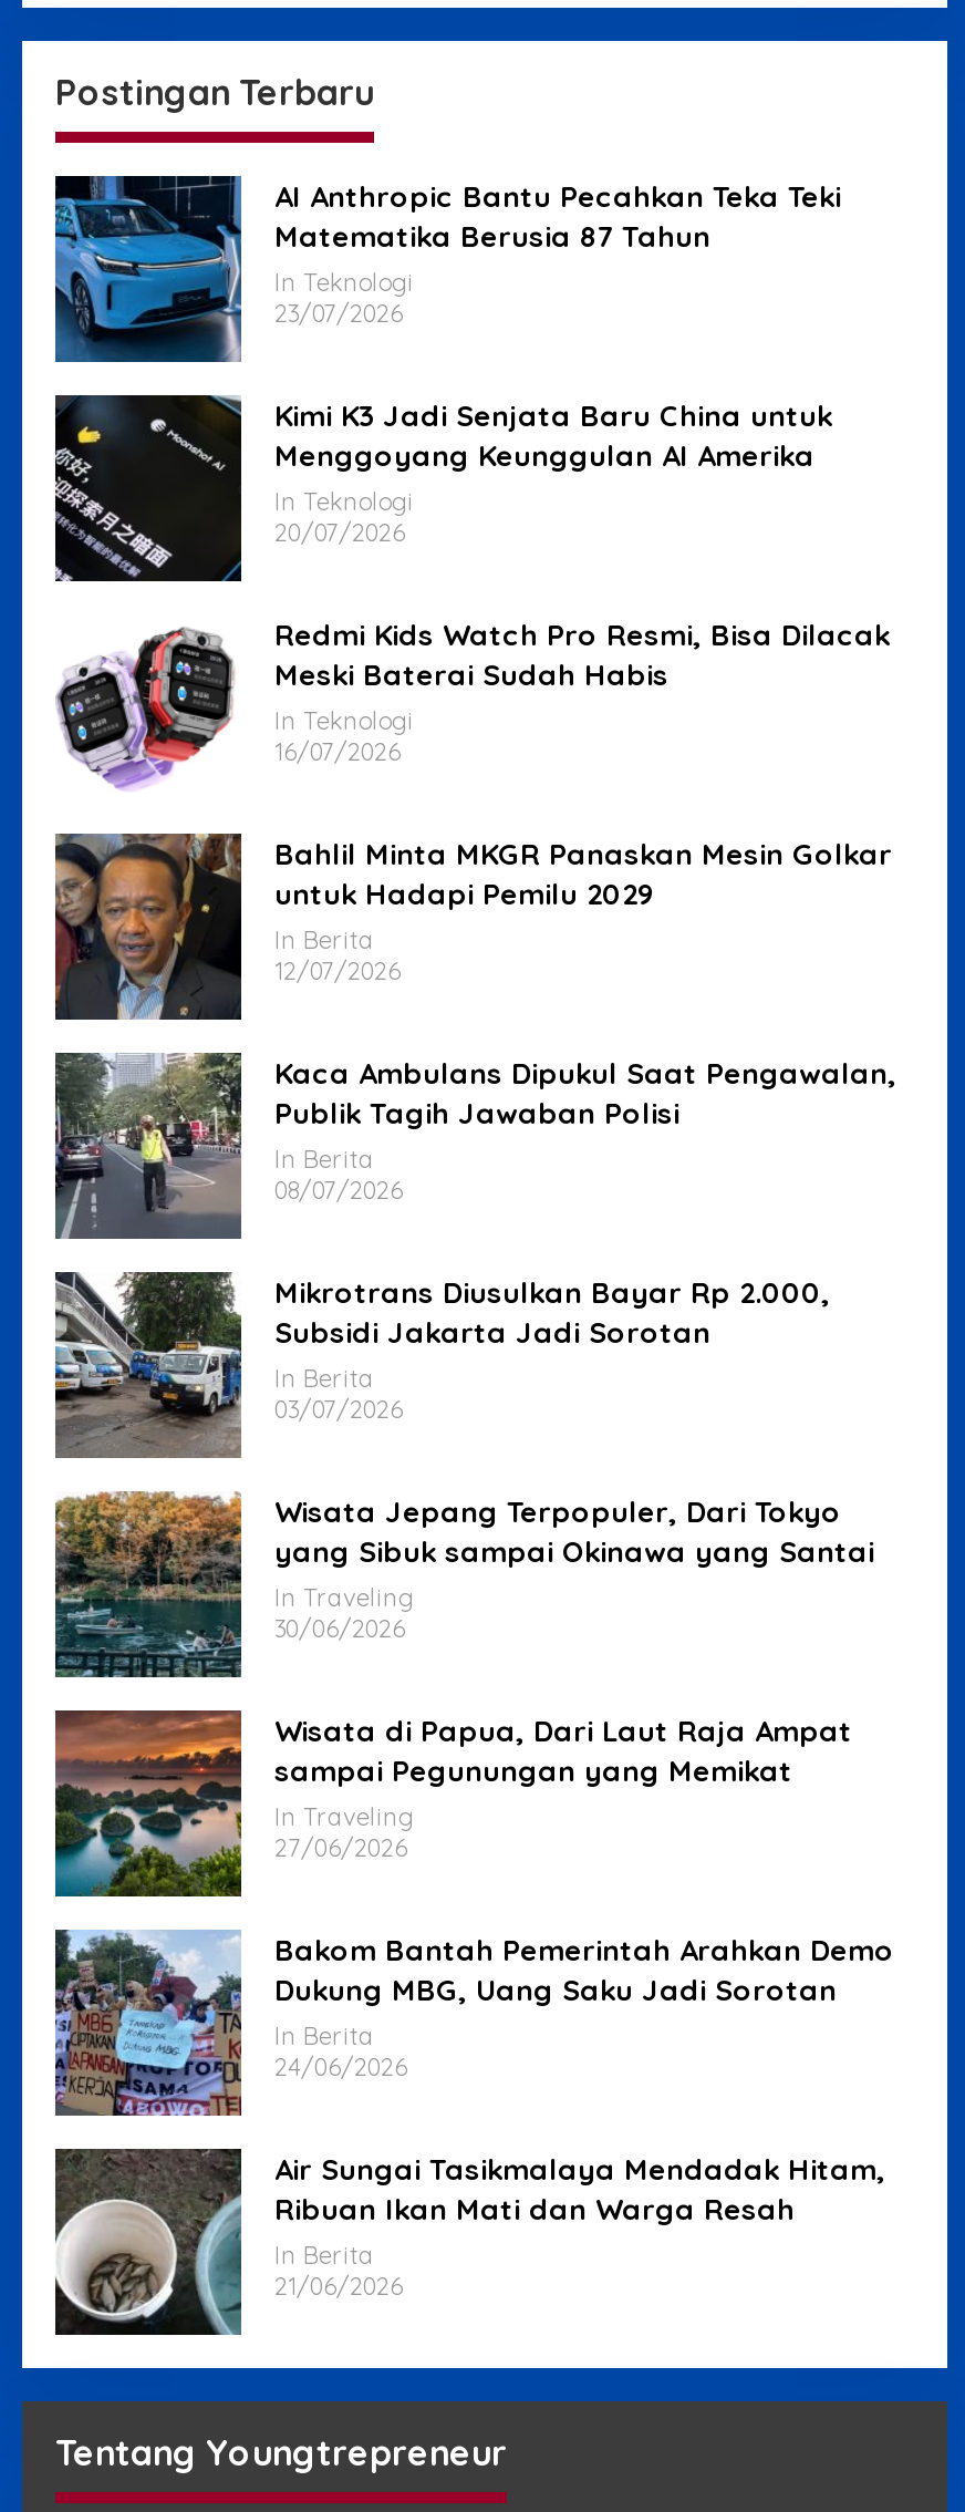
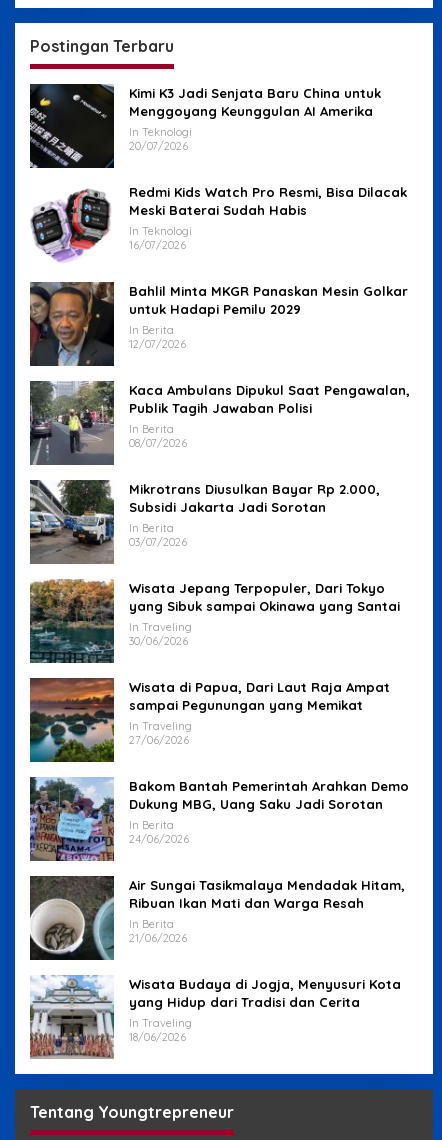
[53,174,841,364] [image] | AI Anthropic Bantu Pecahkan Teka Teki | Matematika Berusia 87 Tahun | In Teknologi | 23/07/2026 -> none
moved [51,393,896,2303] -> [28,83,410,945]: [image] | Kimi K3 Jadi Senjata Baru China untuk | Menggoyang Keunggulan AI Amerika | ... | In Berita | 21/06/2026
none -> [29,974,401,1059] [image] | Wisata Budaya di Jogja, Menyusuri Kota | yang Hidup dari Tradisi dan Cerita | In Traveling | 18/06/2026

